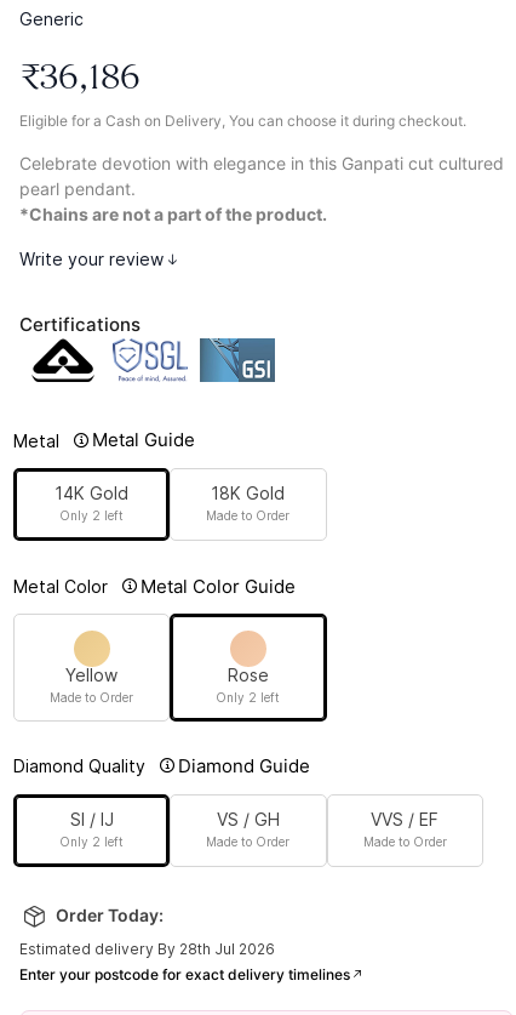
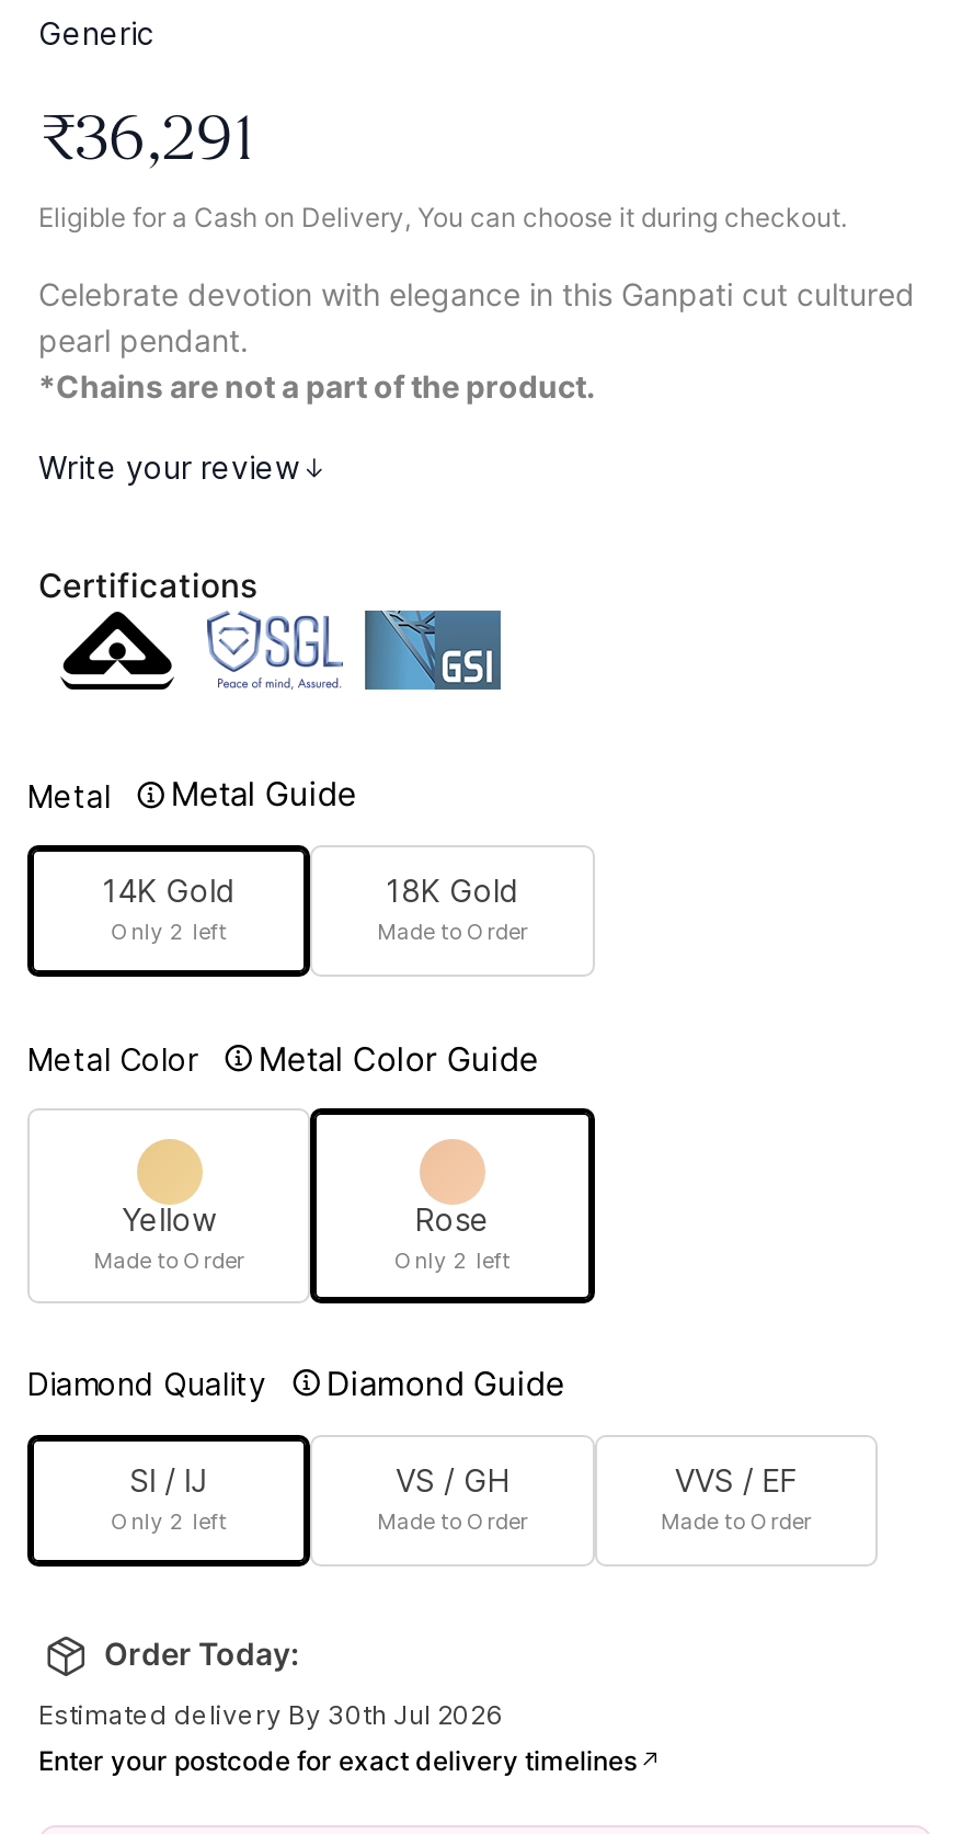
[19,56,141,98] ₹36,186 -> [38,100,255,176] ₹36,291
[19,939,275,958] Estimated delivery By 28th Jul 2026 -> [38,1697,503,1730] Estimated delivery By 30th Jul 2026

